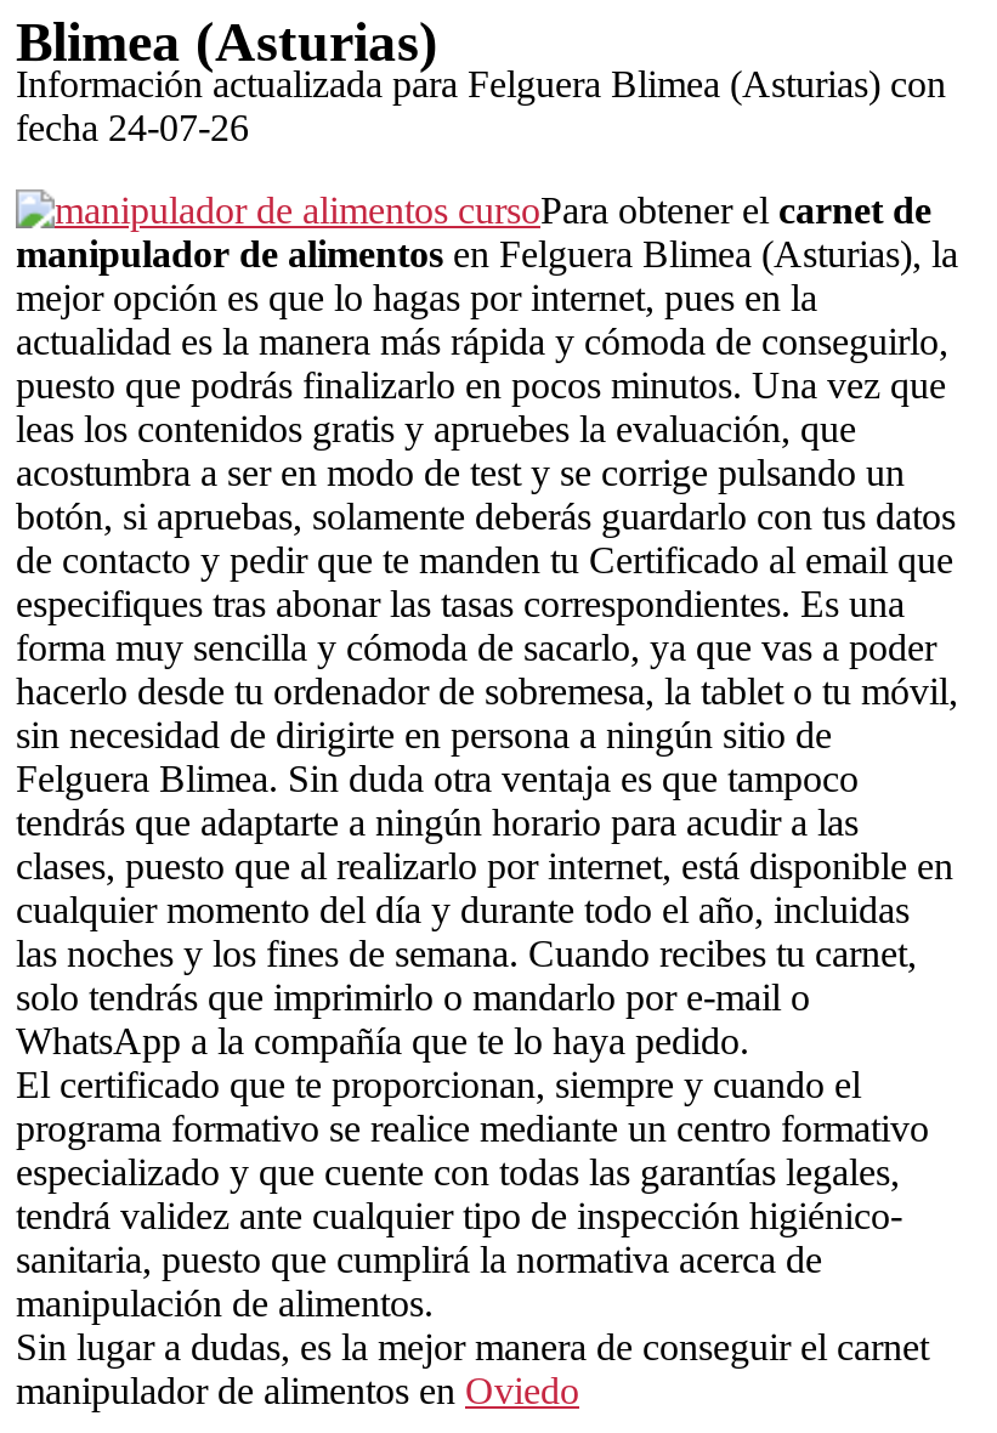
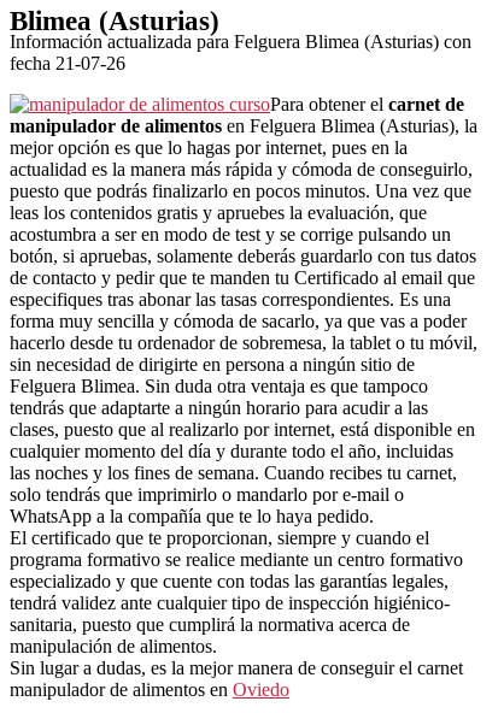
[16,106,249,147] fecha 24-07-26 -> [10,53,125,73] fecha 21-07-26

